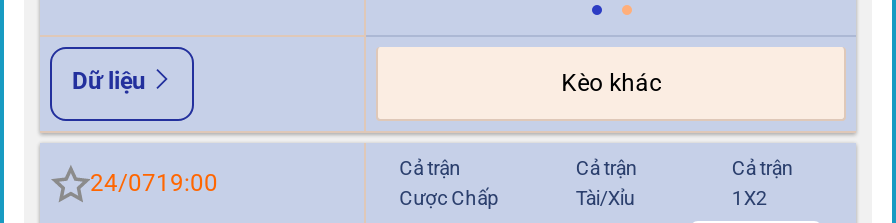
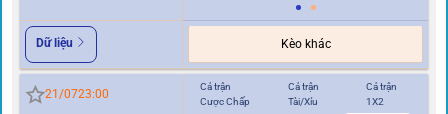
[90,169,218,197] 24/0719:00 -> [45,87,109,101] 21/0723:00

